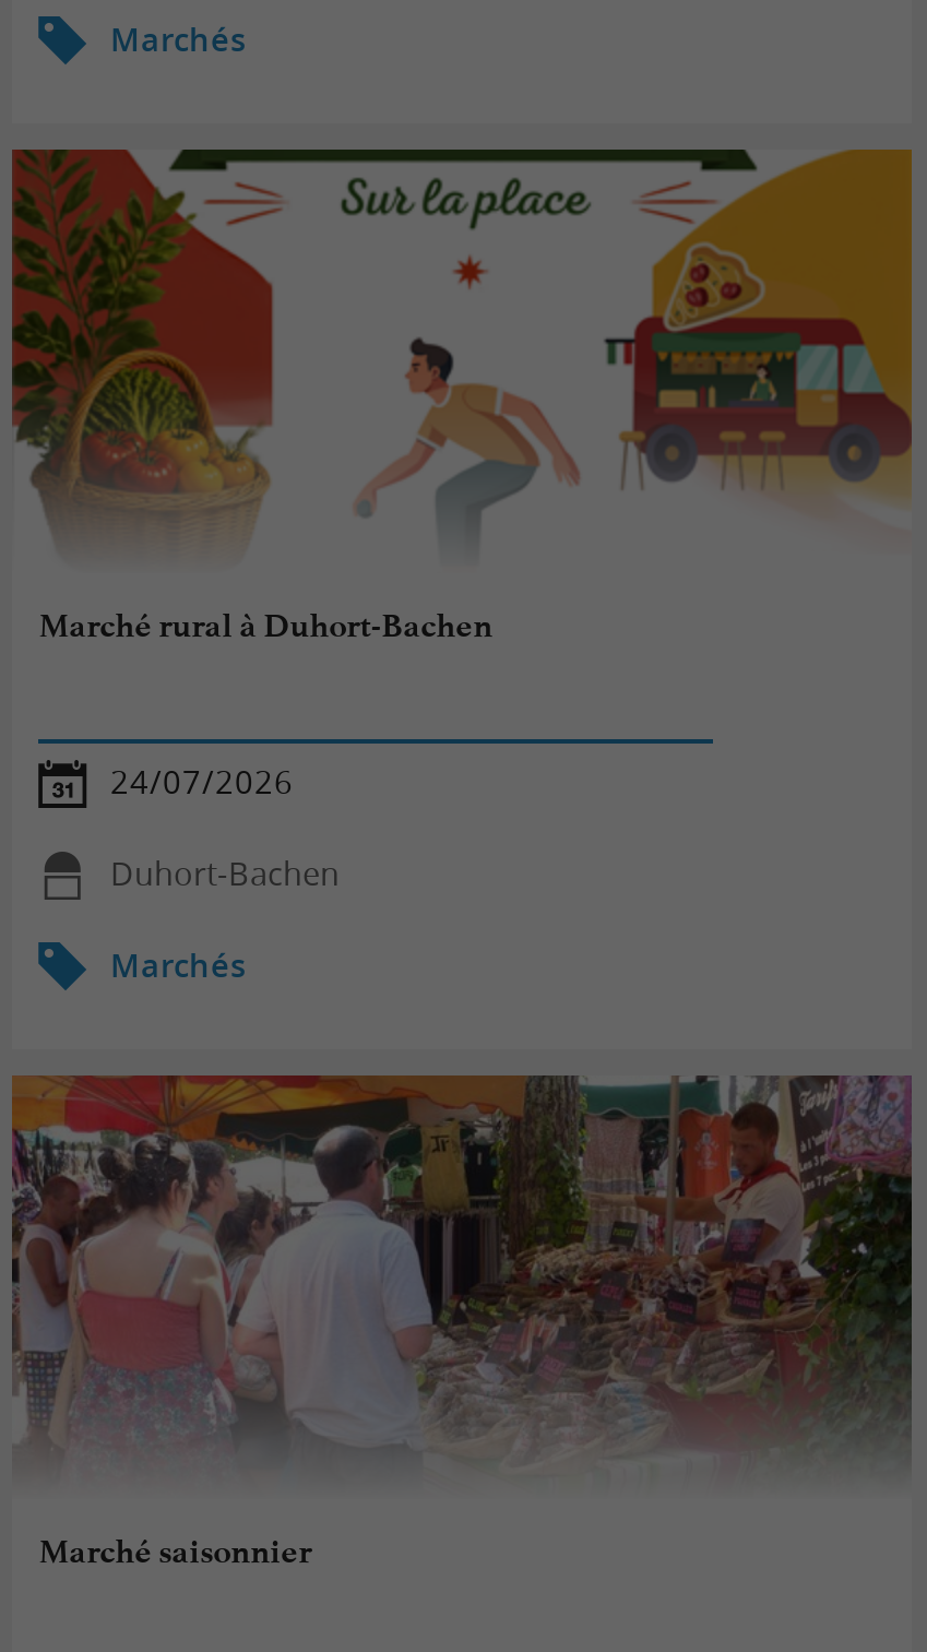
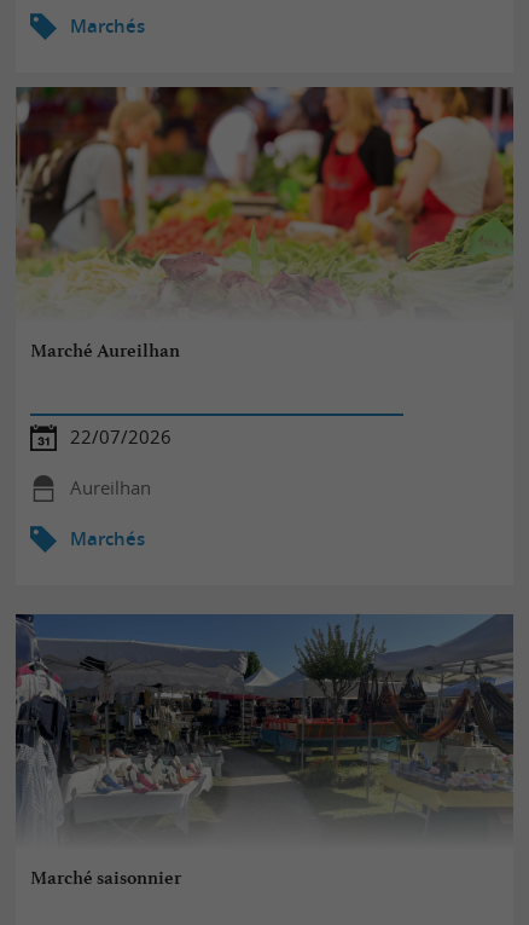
[10,147,914,646] [image] | Marché rural à Duhort-Bachen -> [14,86,515,362] [image] | Marché Aureilhan
[110,761,294,802] 24/07/2026 -> [70,425,172,448] 22/07/2026
[110,853,340,894] Duhort-Bachen -> [70,476,151,499] Aureilhan
[10,1073,914,1471] [image] -> [14,613,513,833] [image]

